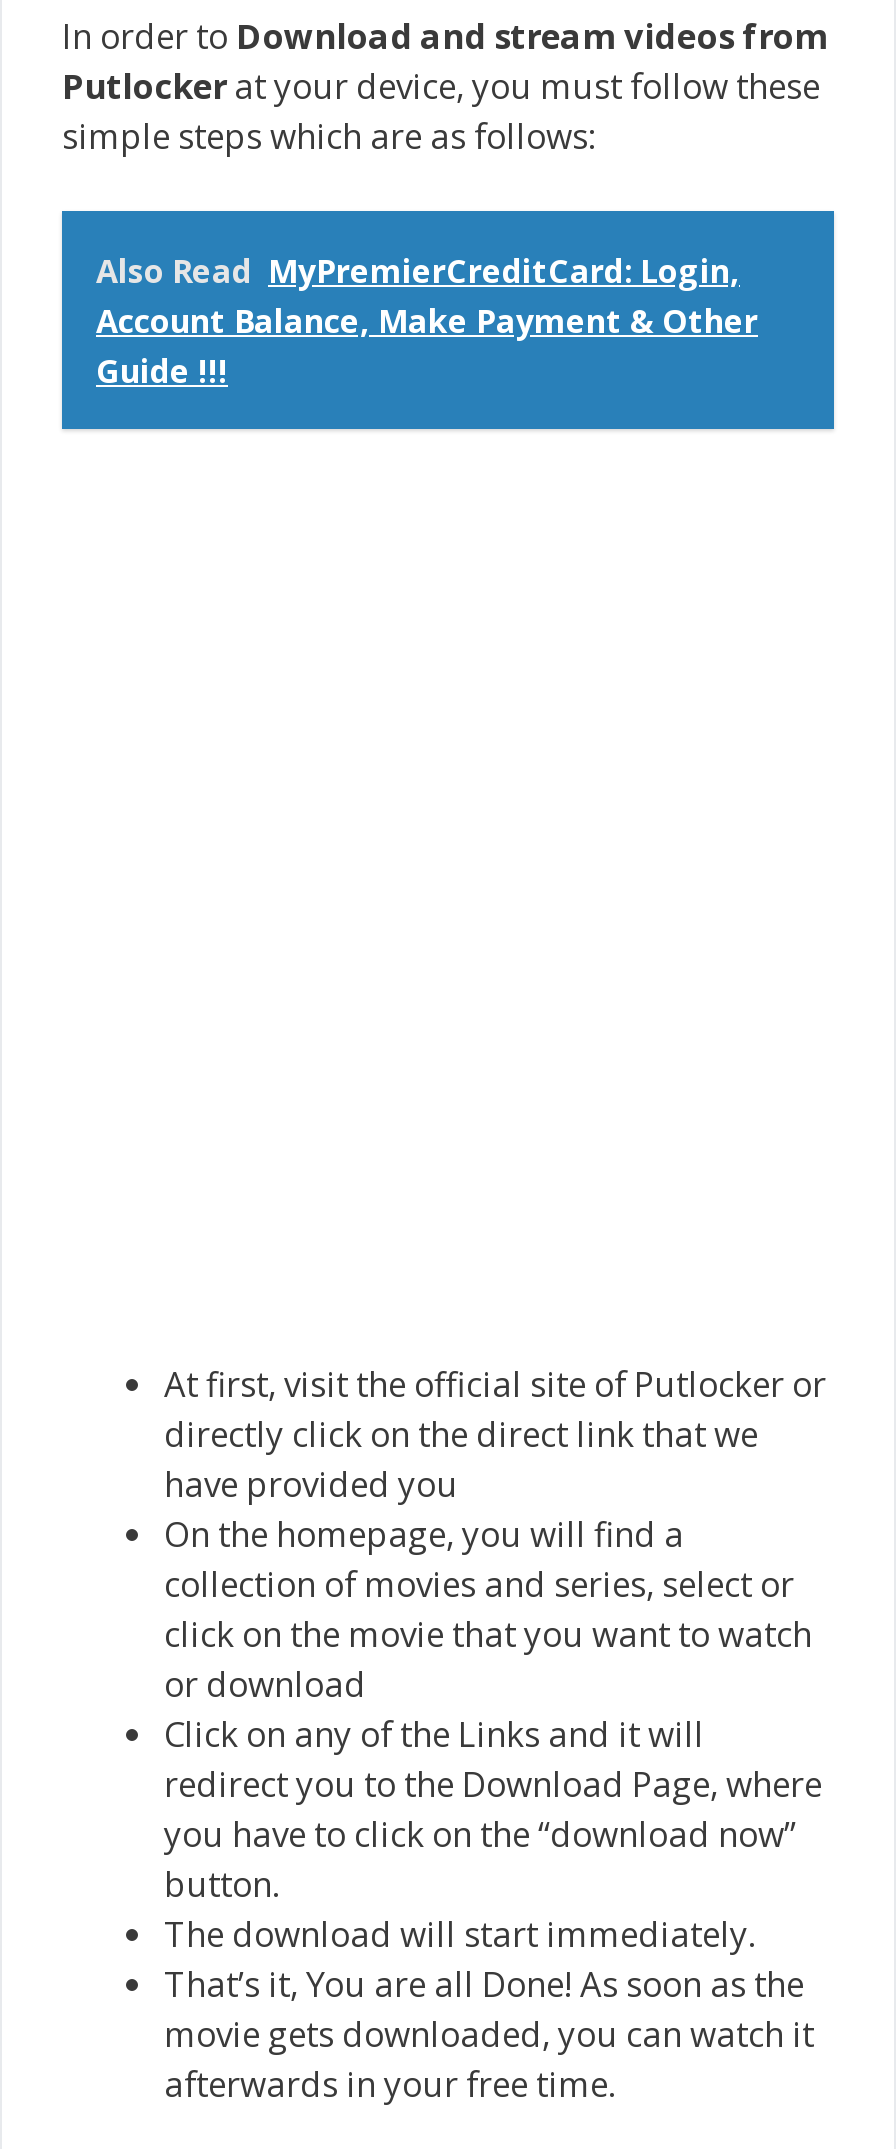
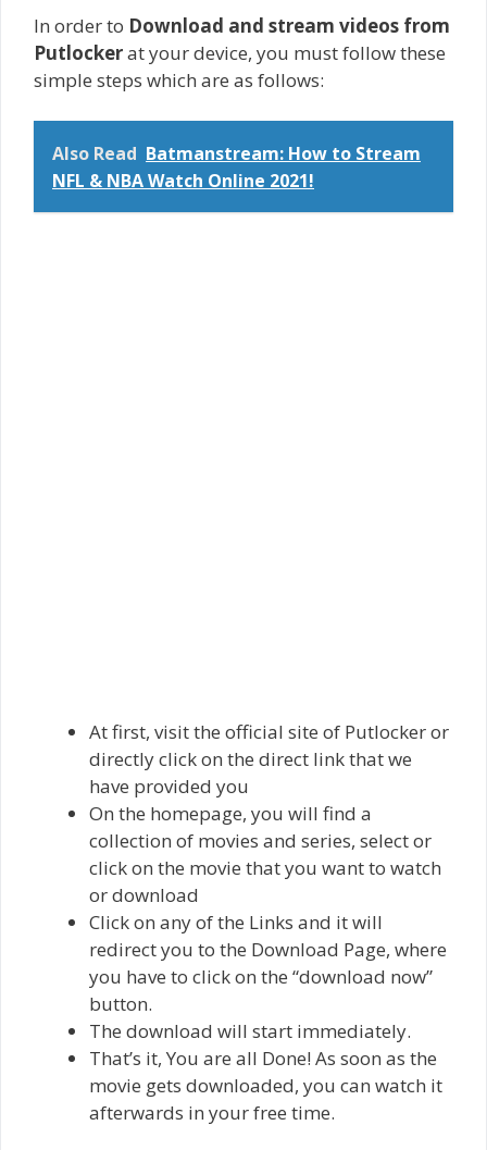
[96,249,758,393] Also Read MyPremierCreditCard: Login, | Account Balance, Make Payment & Other | Guide !!! -> [52,142,421,193] Also Read Batmanstream: How to Stream | NFL & NBA Watch Online 2021!

